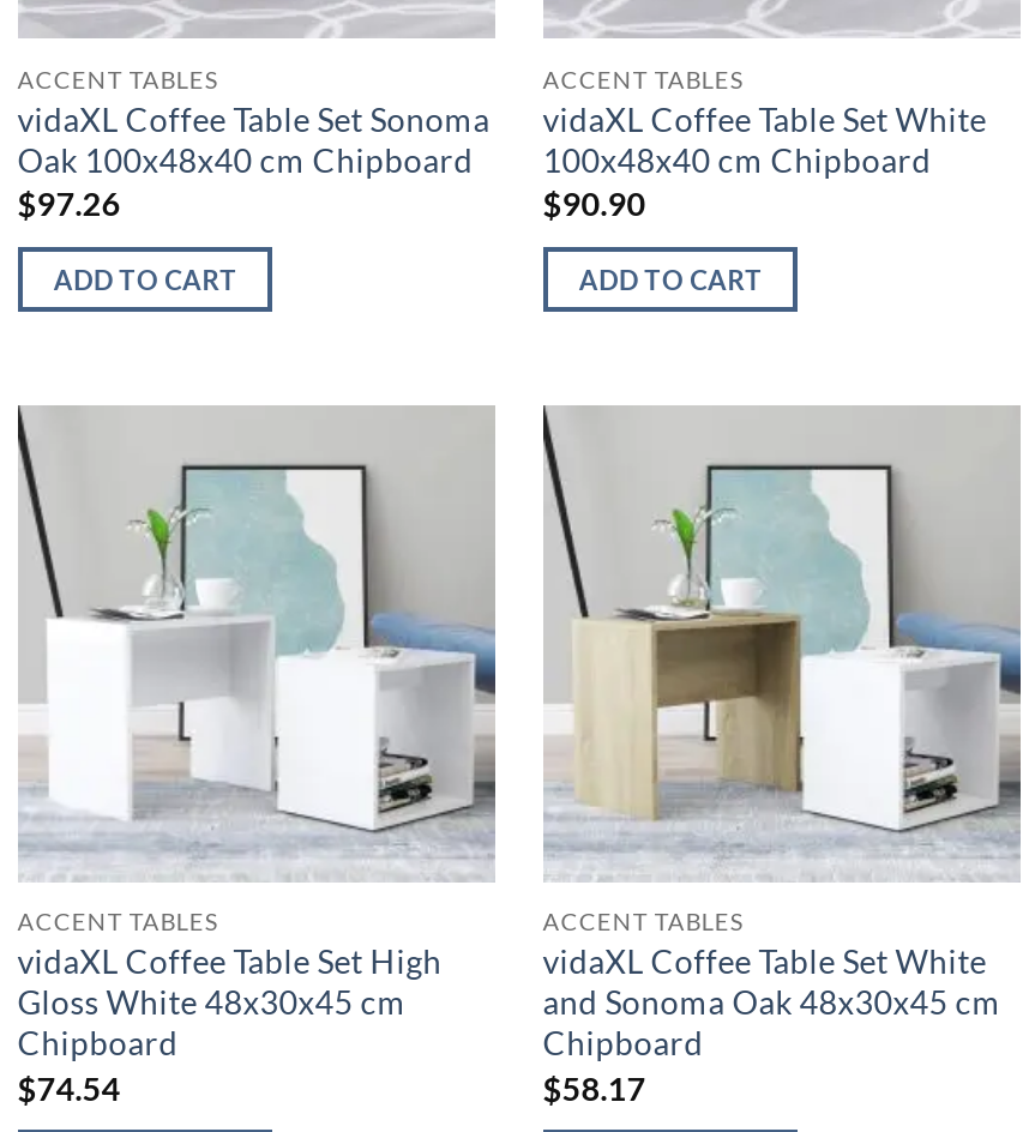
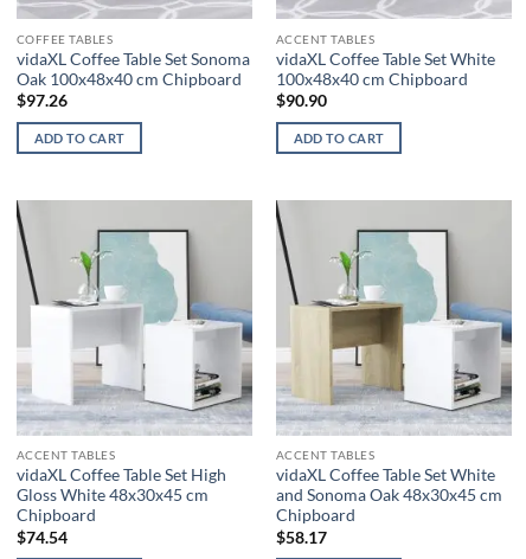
[18,64,218,93] ACCENT TABLES -> [16,32,113,46] COFFEE TABLES

